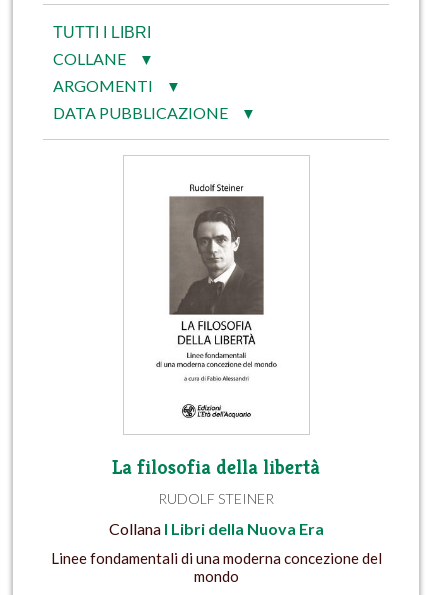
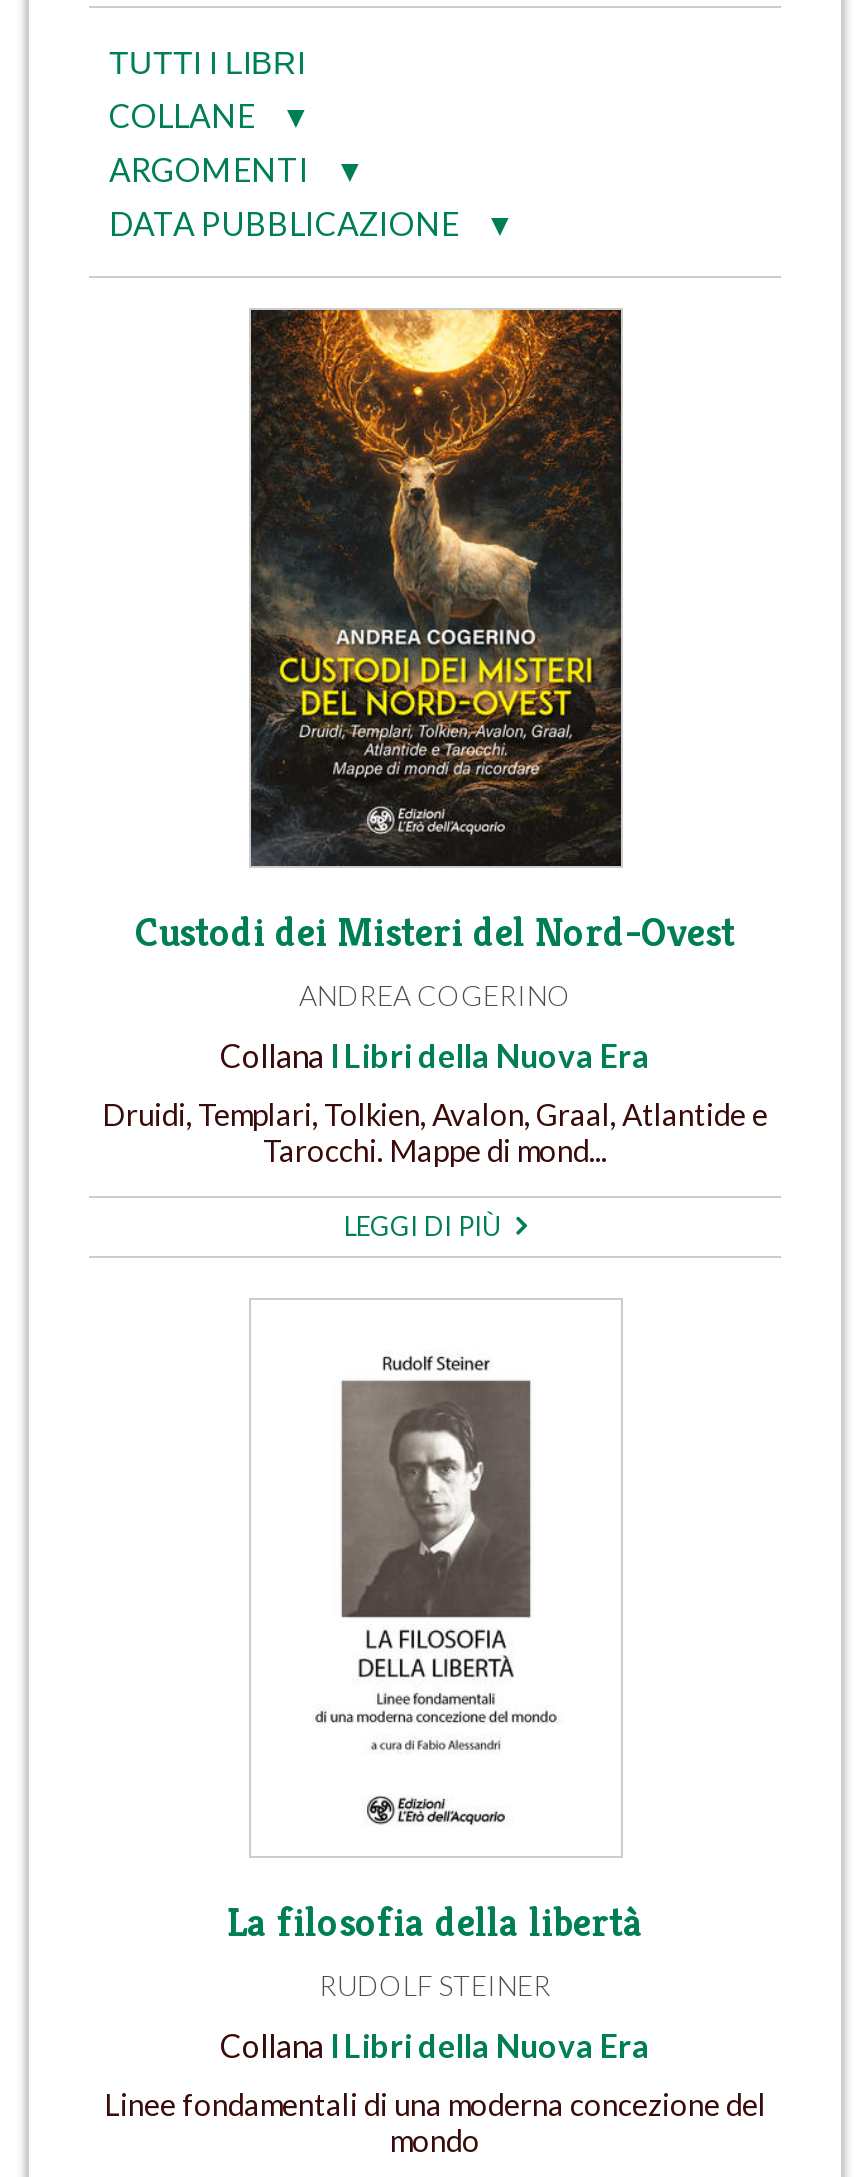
none -> [102,308,768,1243] [image] | Custodi dei Misteri del Nord-Ovest | ANDREA COGERINO | Collana I Libri della Nuova Era | Druidi, Templari, Tolkien, Avalon, Graal, Atlantide e | Tarocchi. Mappe di mond... | LEGGI DI PIÙ

